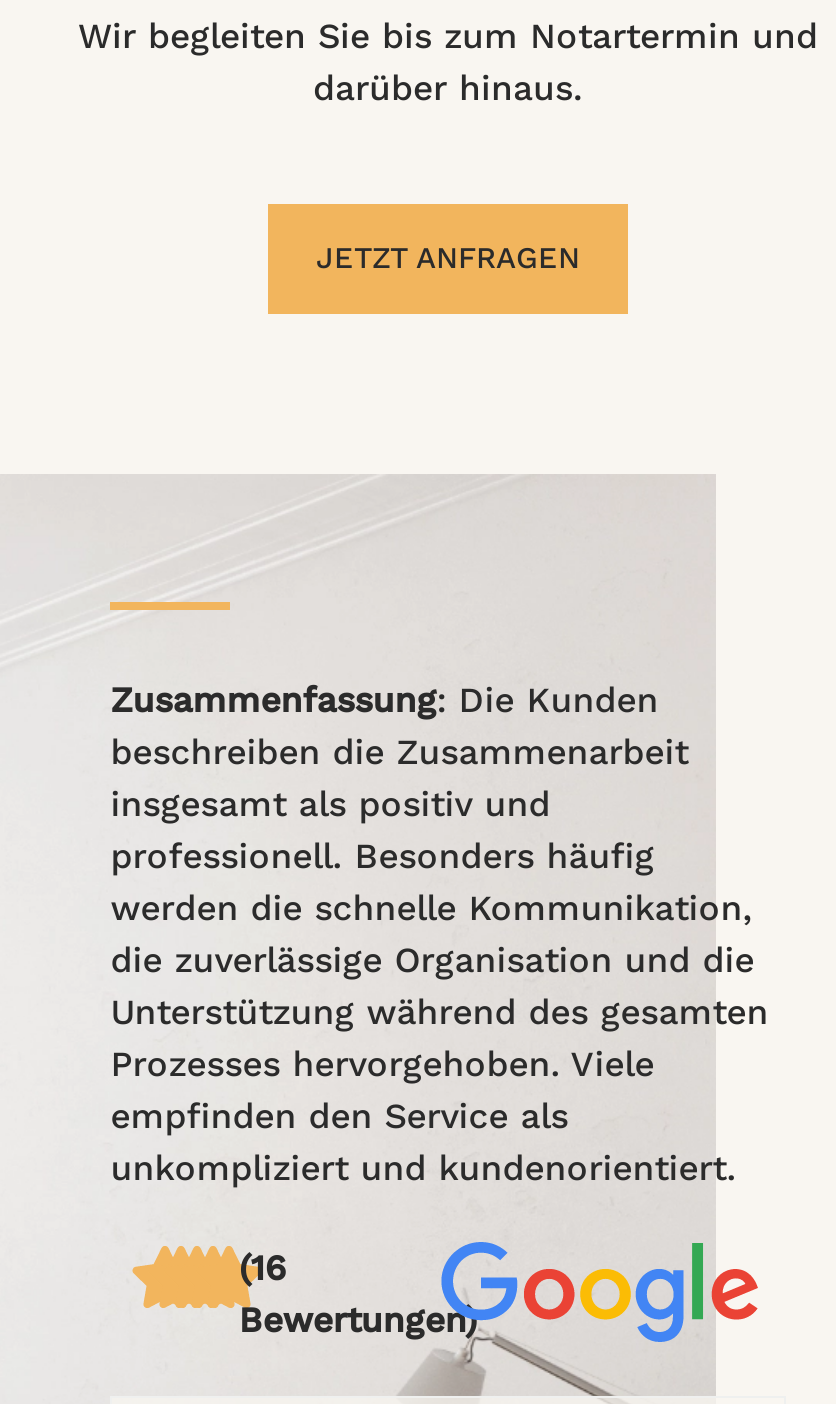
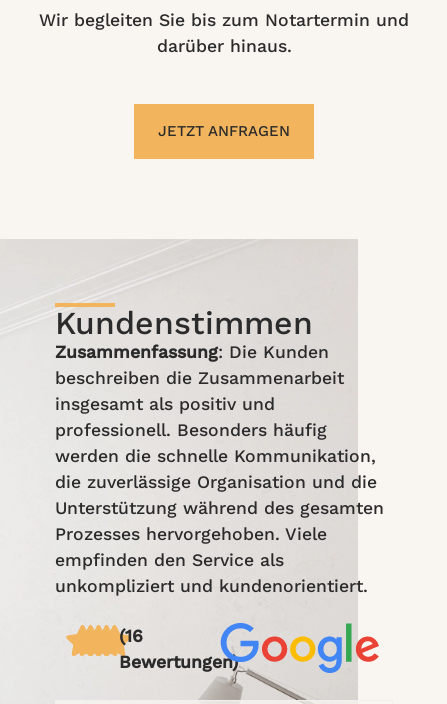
none -> [55,304,313,342] Kundenstimmen

